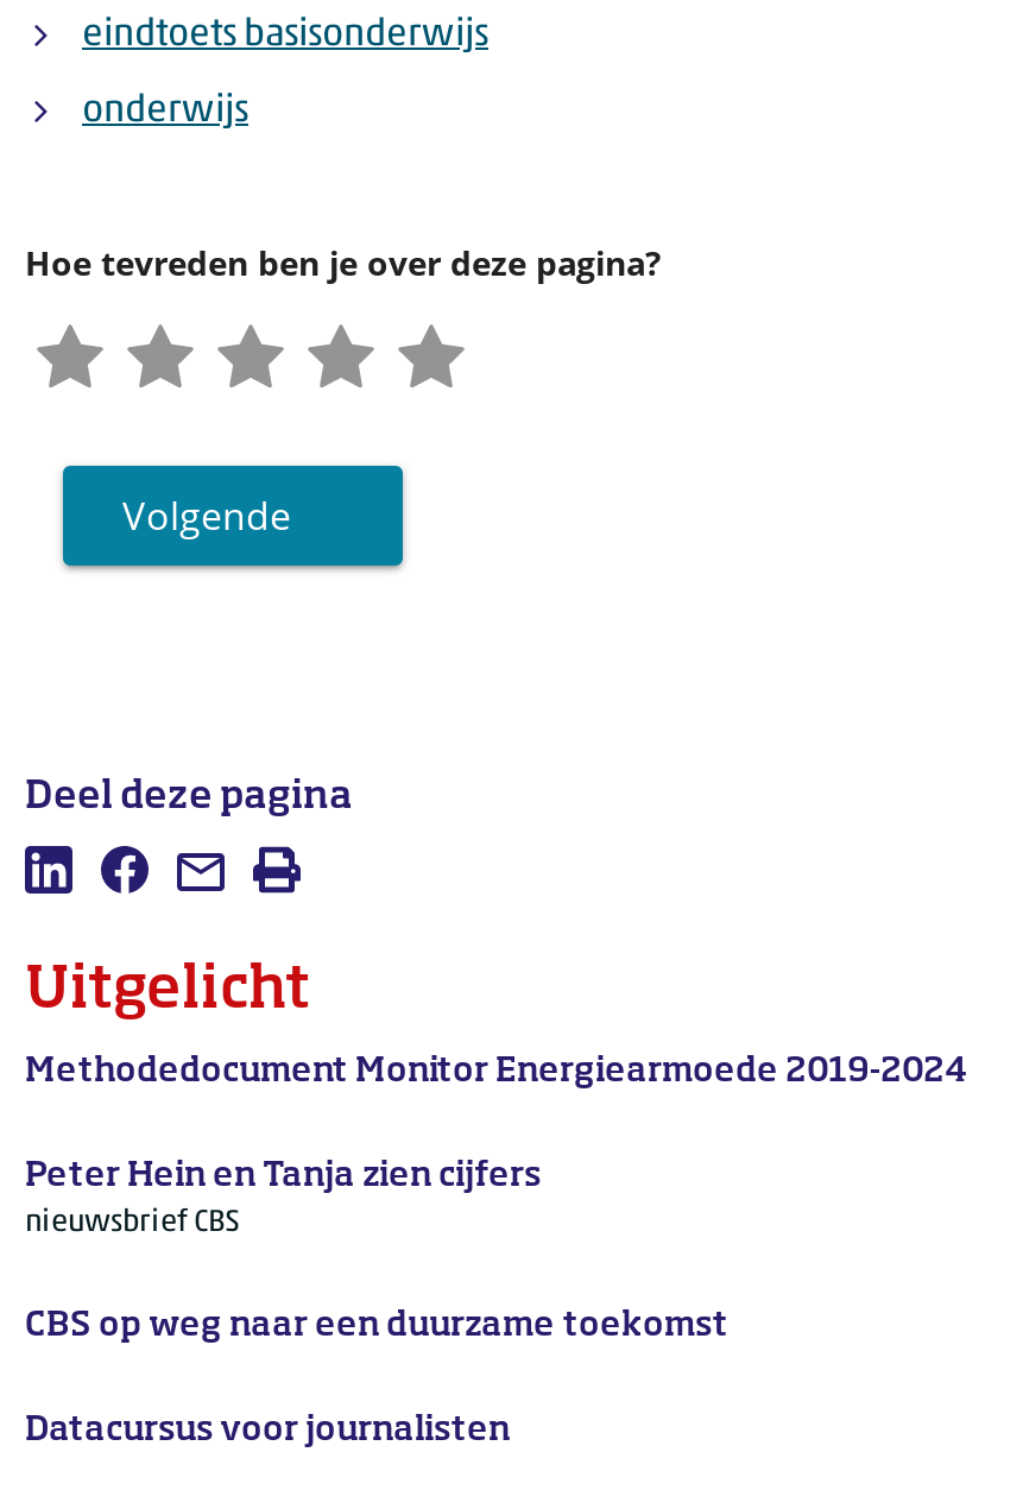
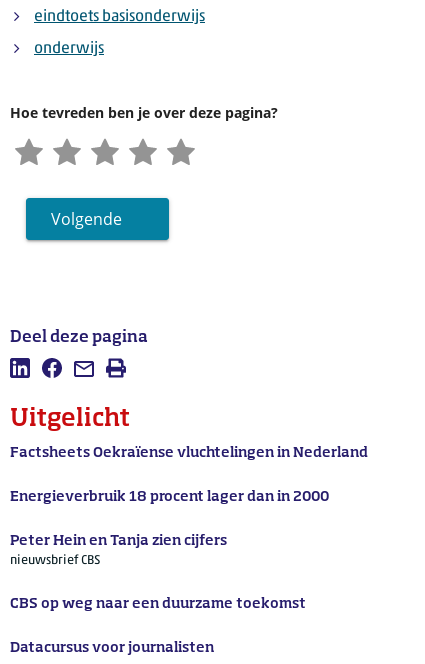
[25,1054,968,1087] Methodedocument Monitor Energiearmoede 2019-2024 -> [10,445,368,503] Factsheets Oekraïense vluchtelingen in Nederland | Energieverbruik 18 procent lager dan in 2000

